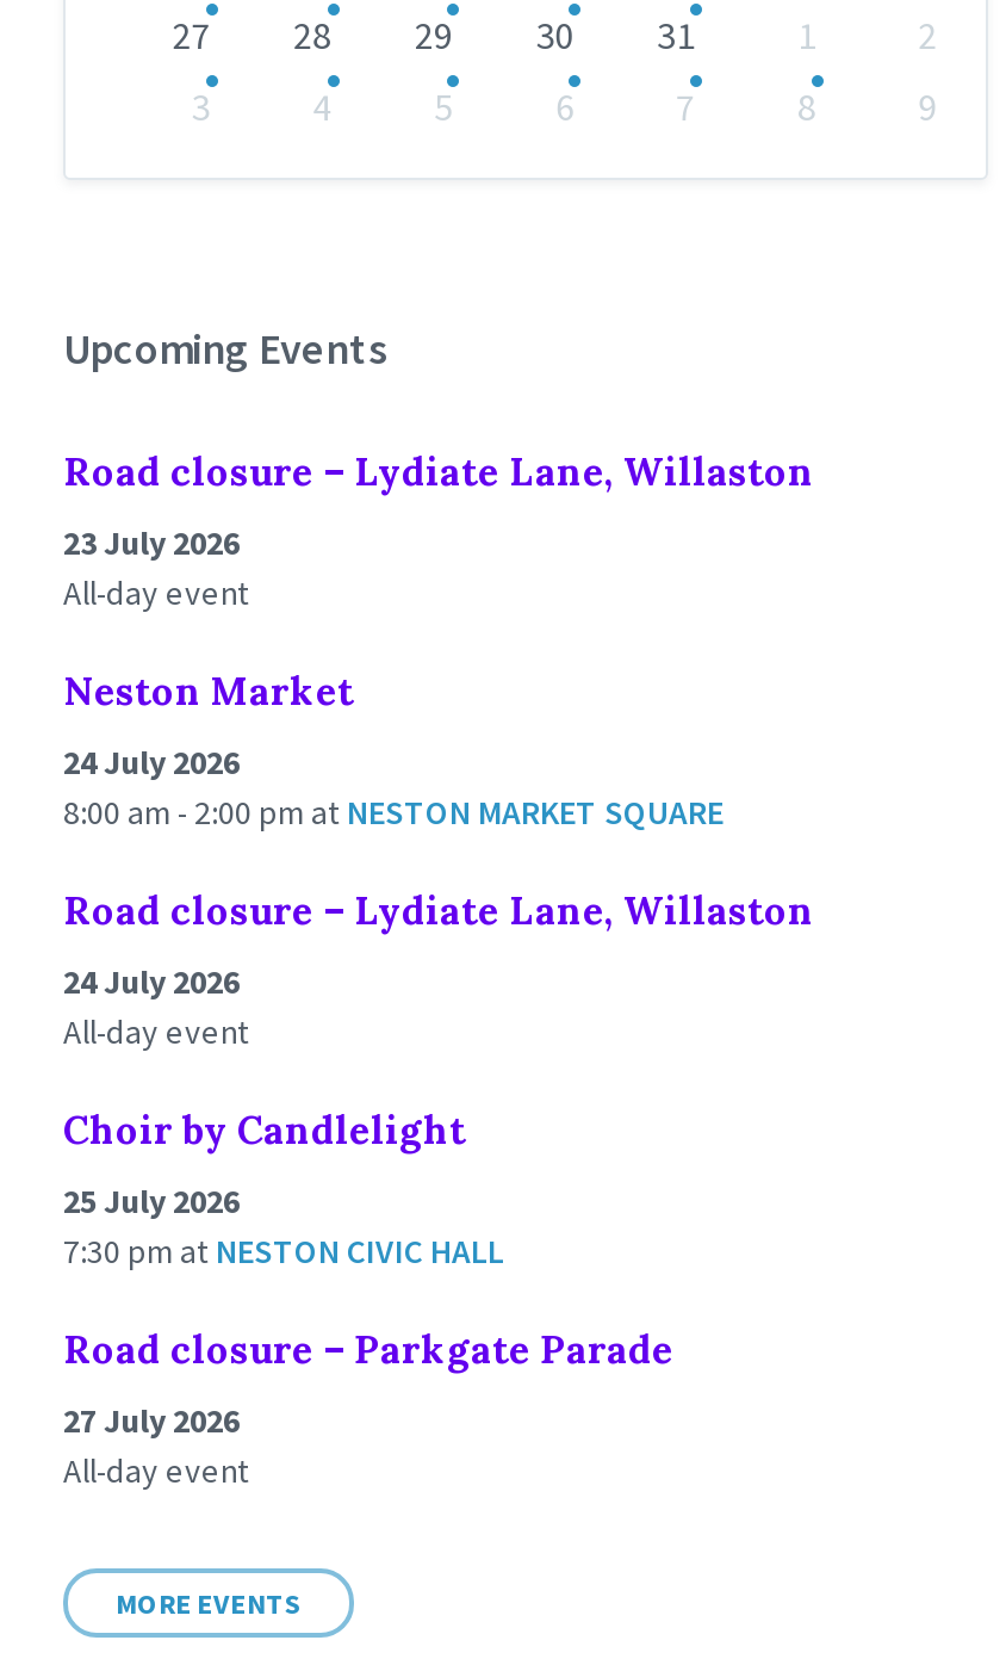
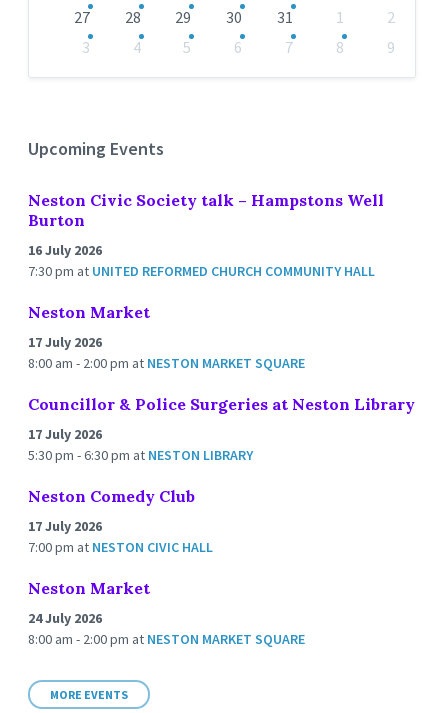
[63,447,814,614] Road closure – Lydiate Lane, Willaston | 23 July 2026 | All-day event -> [28,190,415,556] Neston Civic Society talk – Hampstons Well | Burton | 16 July 2026 | 7:30 pm at UNITED REFORMED CHURCH COMMUNITY HALL | Neston Market | 17 July 2026 | 8:00 am - 2:00 pm at NESTON MARKET SQUARE | Councillor & Police Surgeries at Neston Library | 17 July 2026 | 5:30 pm - 6:30 pm at NESTON LIBRARY | Neston Comedy Club | 17 July 2026 | 7:00 pm at NESTON CIVIC HALL
moved [63,667,724,834] -> [28,578,305,648]: Neston Market | 24 July 2026 | 8:00 am - 2:00 pm at NESTON MARKET SQUARE
[63,886,814,1492] Road closure – Lydiate Lane, Willaston | 24 July 2026 | All-day event | Choir by Candlelight | 25 July 2026 | 7:30 pm at NESTON CIVIC HALL | Road closure – Parkgate Parade | 27 July 2026 | All-day event -> none

